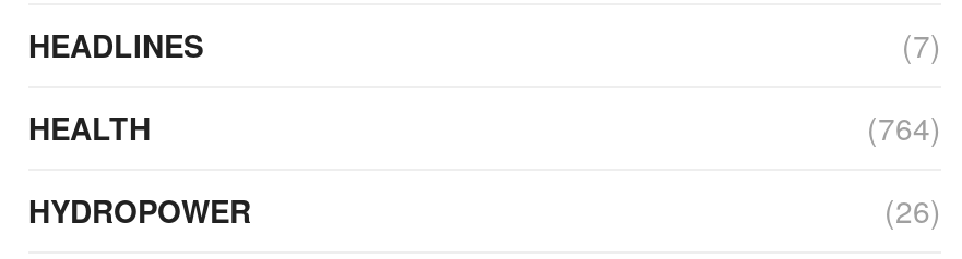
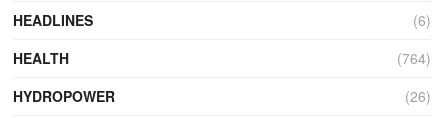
[902,22,941,66] (7) -> [413,10,431,30] (6)

